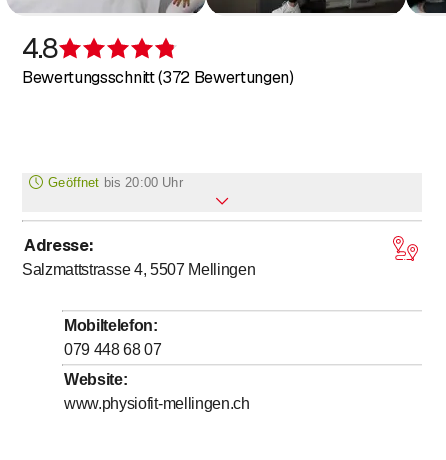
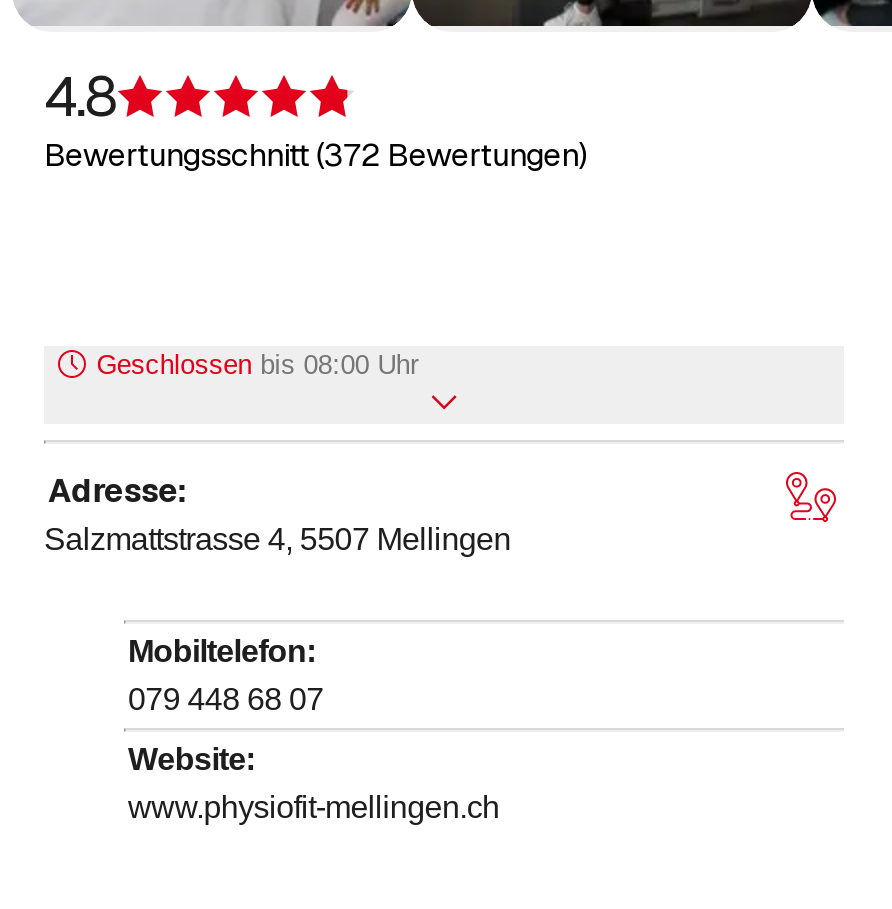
[48,175,183,190] Geöffnet bis 20:00 Uhr -> [96,350,418,380] Geschlossen bis 08:00 Uhr

